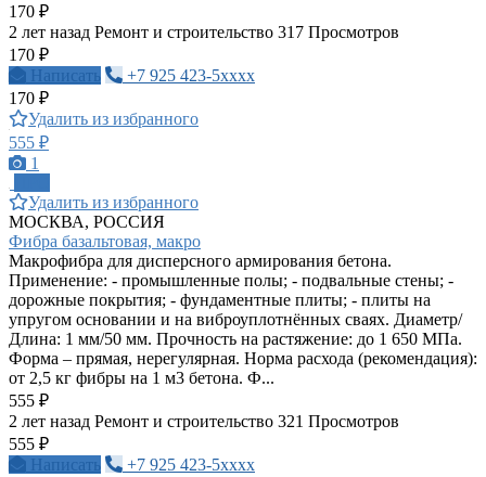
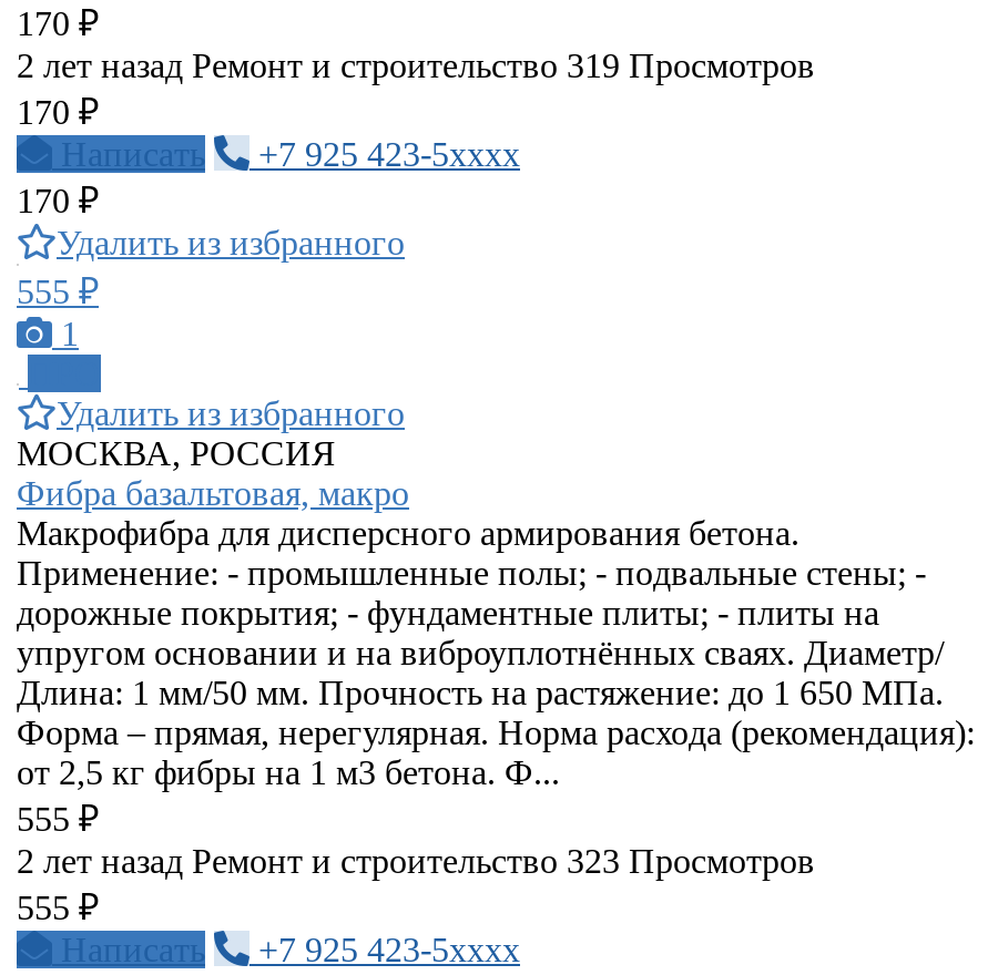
[9,23,399,41] 2 лет назад Ремонт и строительство 317 Просмотров -> [17,47,815,84] 2 лет назад Ремонт и строительство 319 Просмотров
[9,412,399,430] 2 лет назад Ремонт и строительство 321 Просмотров -> [17,842,815,880] 2 лет назад Ремонт и строительство 323 Просмотров

